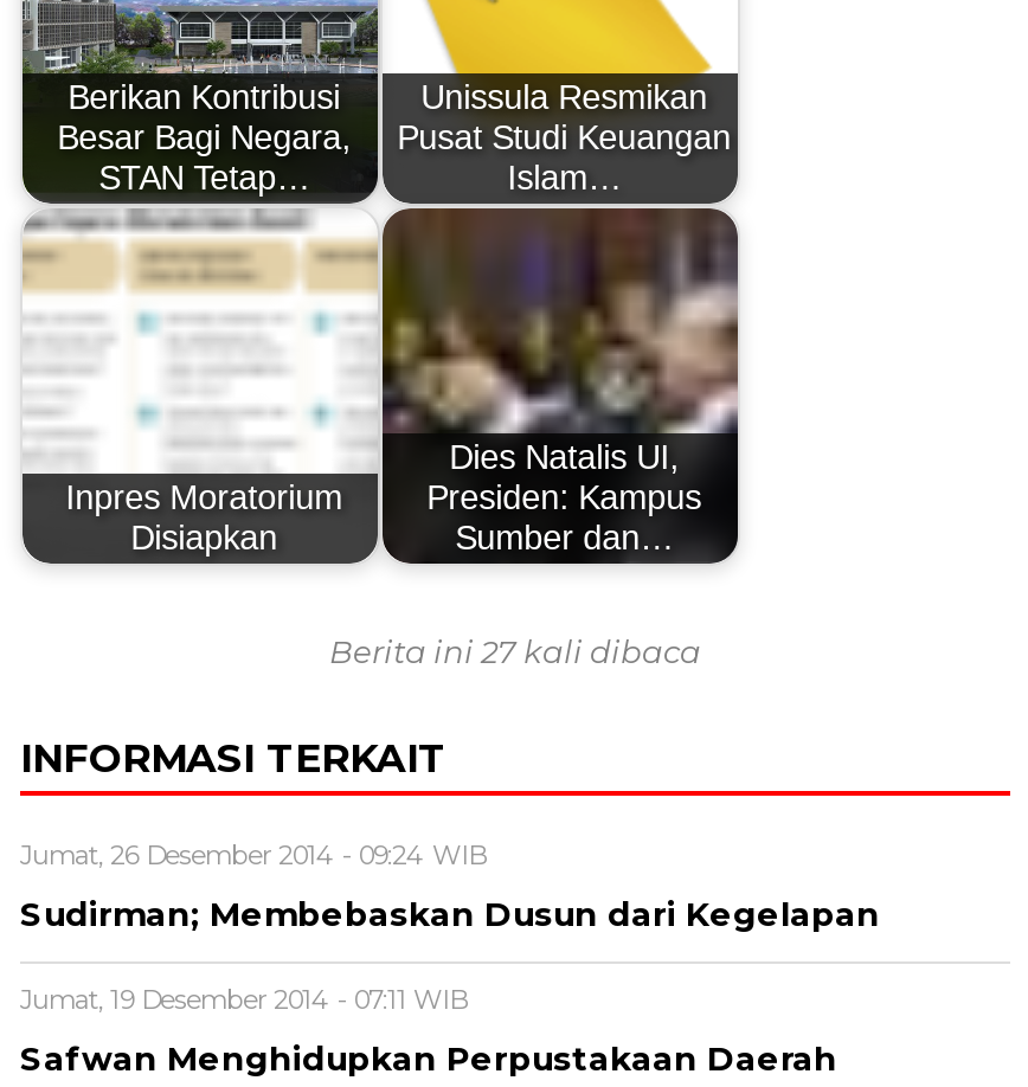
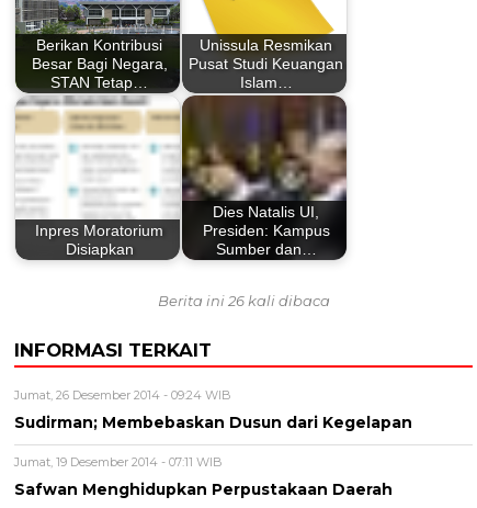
[329,631,701,669] Berita ini 27 kali dibaca -> [157,292,330,310] Berita ini 26 kali dibaca

